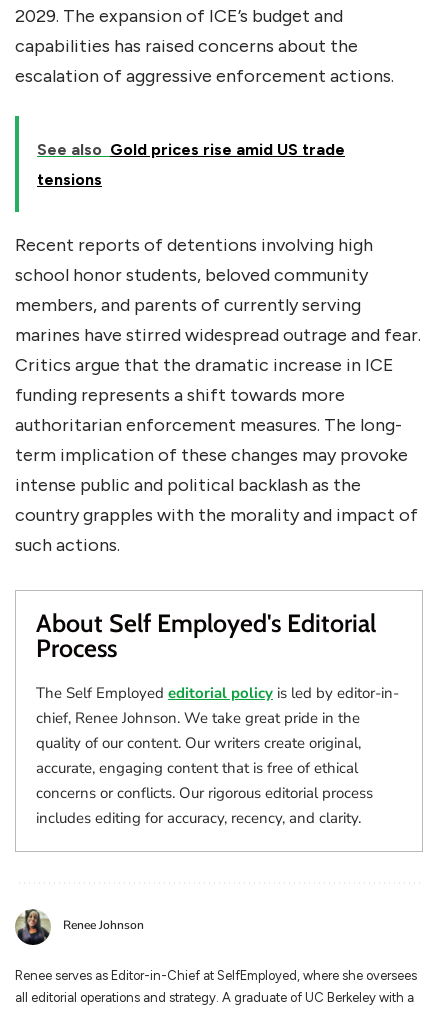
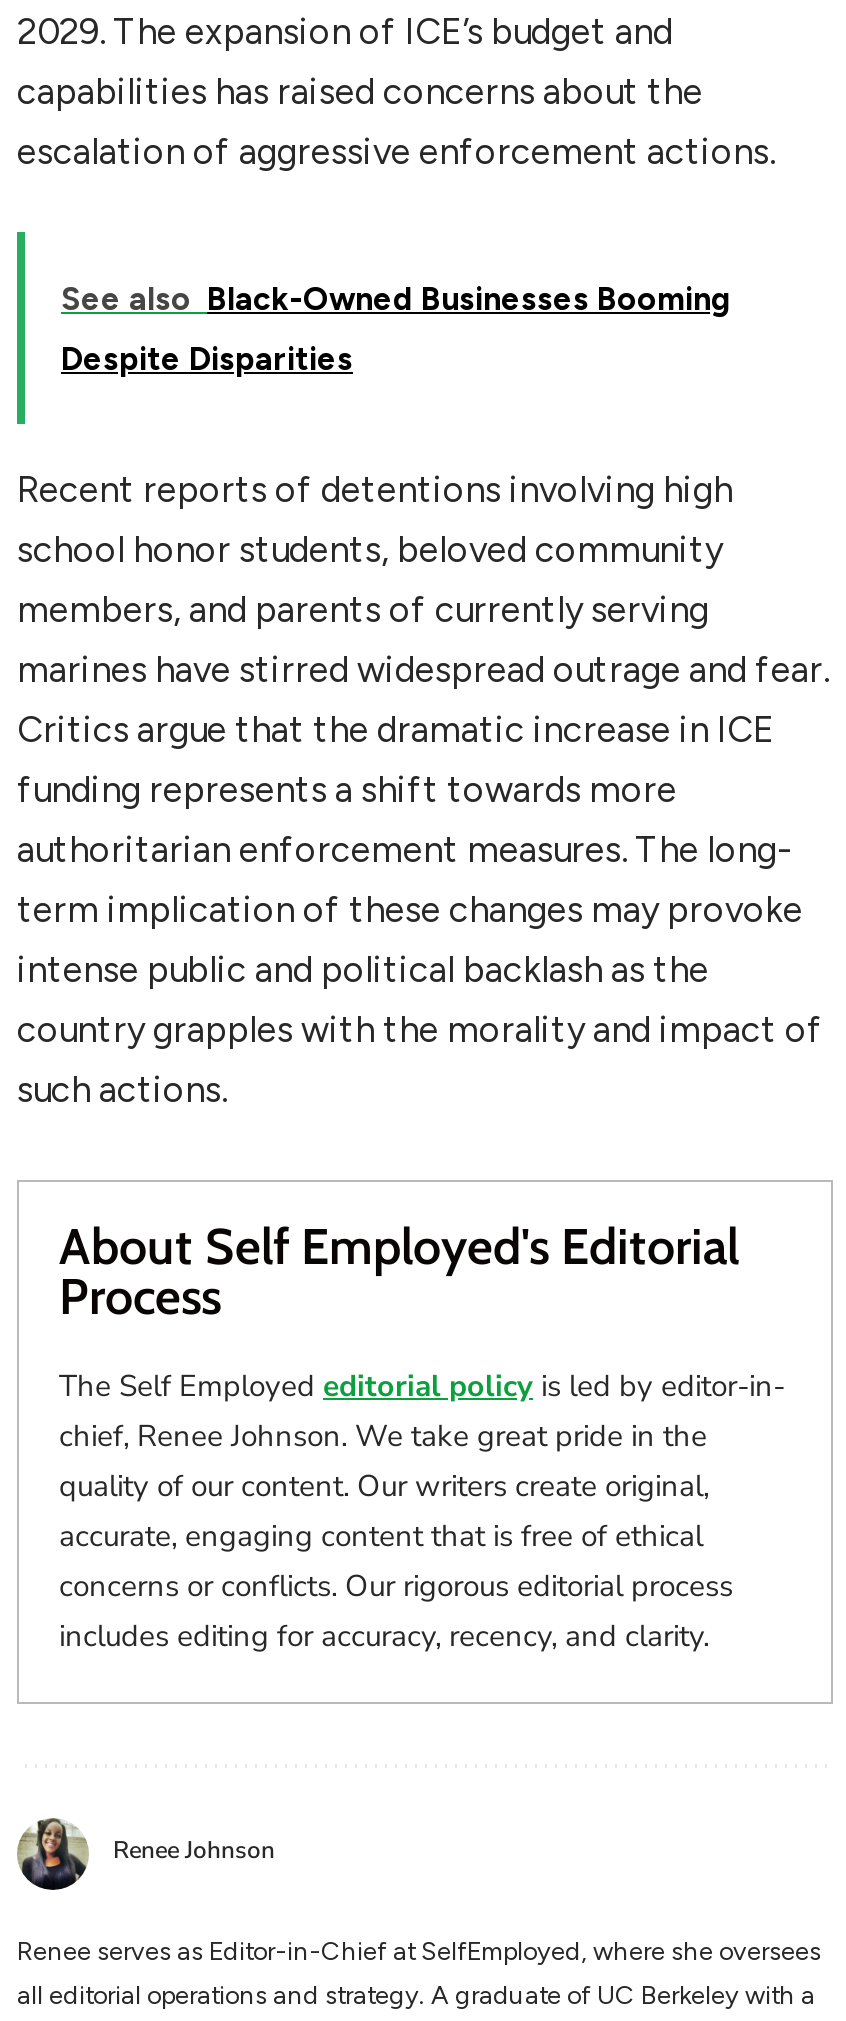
[37,140,345,159] See also Gold prices rise amid US trade -> [61,280,731,318] See also Black-Owned Businesses Booming
[37,170,102,189] tensions -> [61,340,353,378] Despite Disparities

